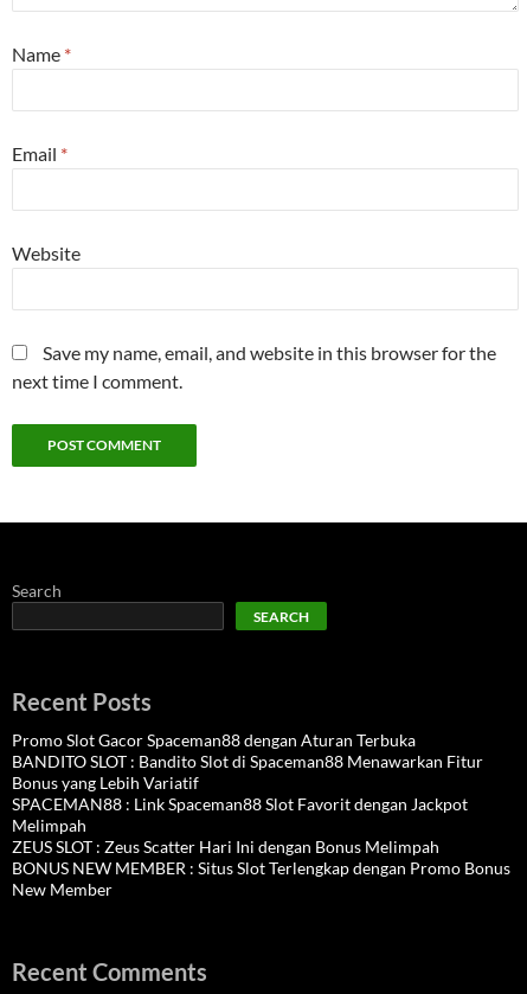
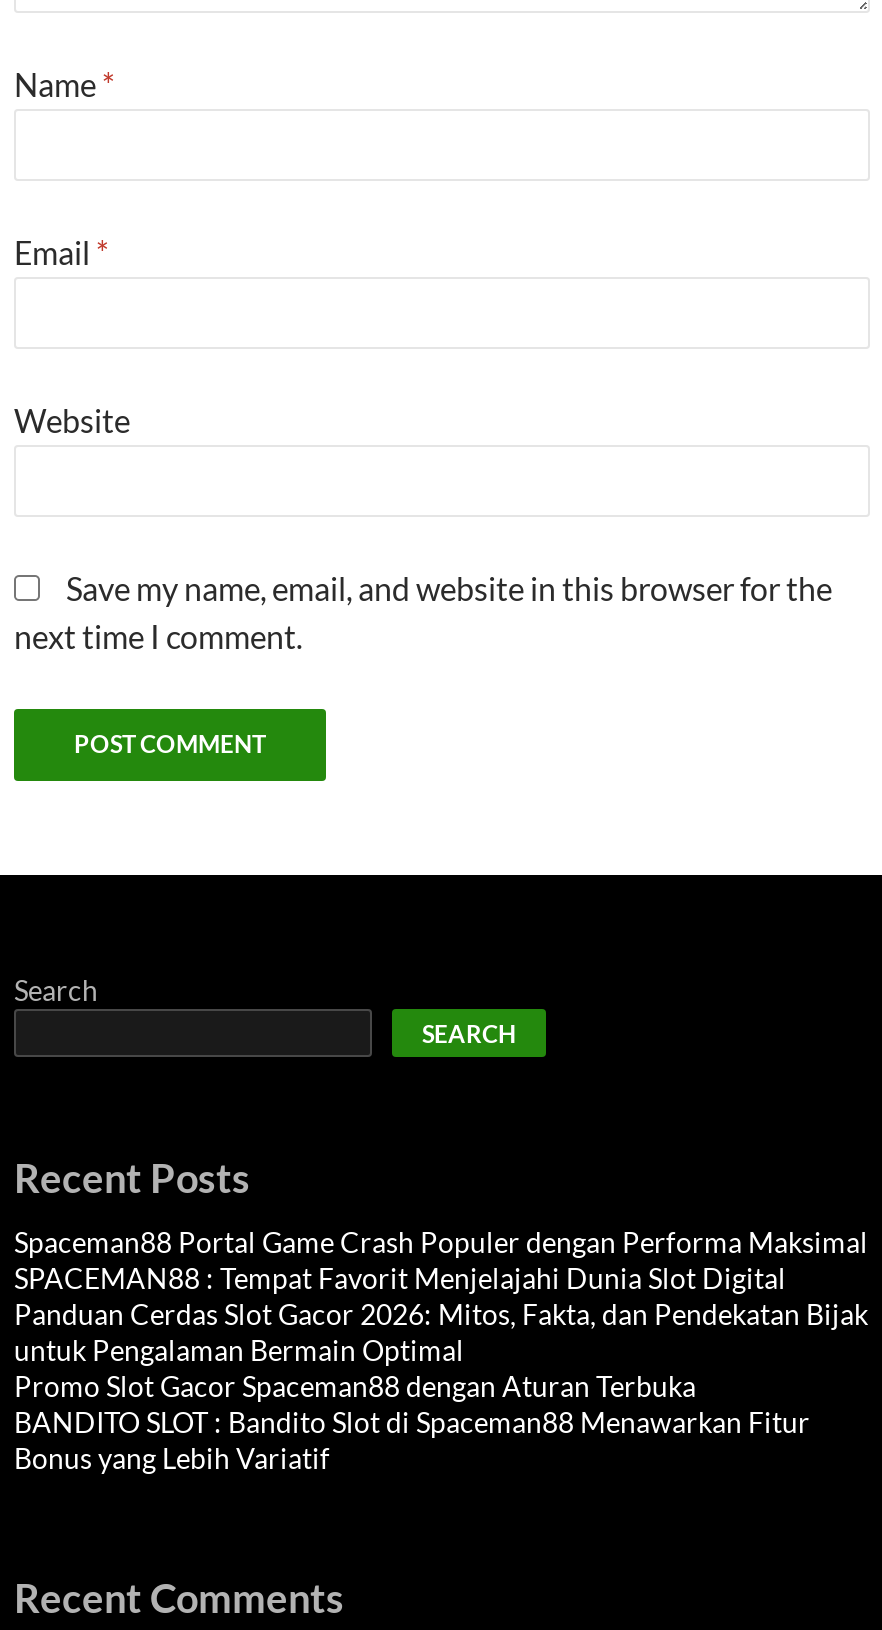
none -> [14,1225,868,1367] Spaceman88 Portal Game Crash Populer dengan Performa Maksimal | SPACEMAN88 : Tempat Favorit Menjelajahi Dunia Slot Digital | Panduan Cerdas Slot Gacor 2026: Mitos, Fakta, dan Pendekatan Bijak | untuk Pengalaman Bermain Optimal
moved [12,730,483,792] -> [14,1369,810,1475]: Promo Slot Gacor Spaceman88 dengan Aturan Terbuka | BANDITO SLOT : Bandito Slot di Spaceman88 Menawarkan Fitur | Bonus yang Lebih Variatif
[12,794,510,899] SPACEMAN88 : Link Spaceman88 Slot Favorit dengan Jackpot | Melimpah | ZEUS SLOT : Zeus Scatter Hari Ini dengan Bonus Melimpah | BONUS NEW MEMBER : Situs Slot Terlengkap dengan Promo Bonus | New Member -> none

